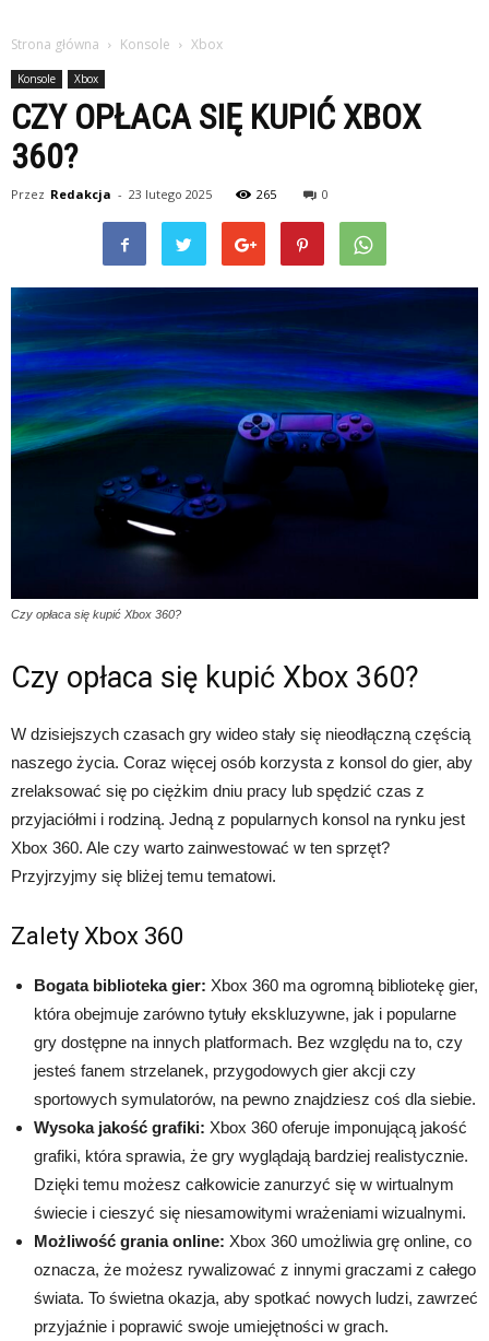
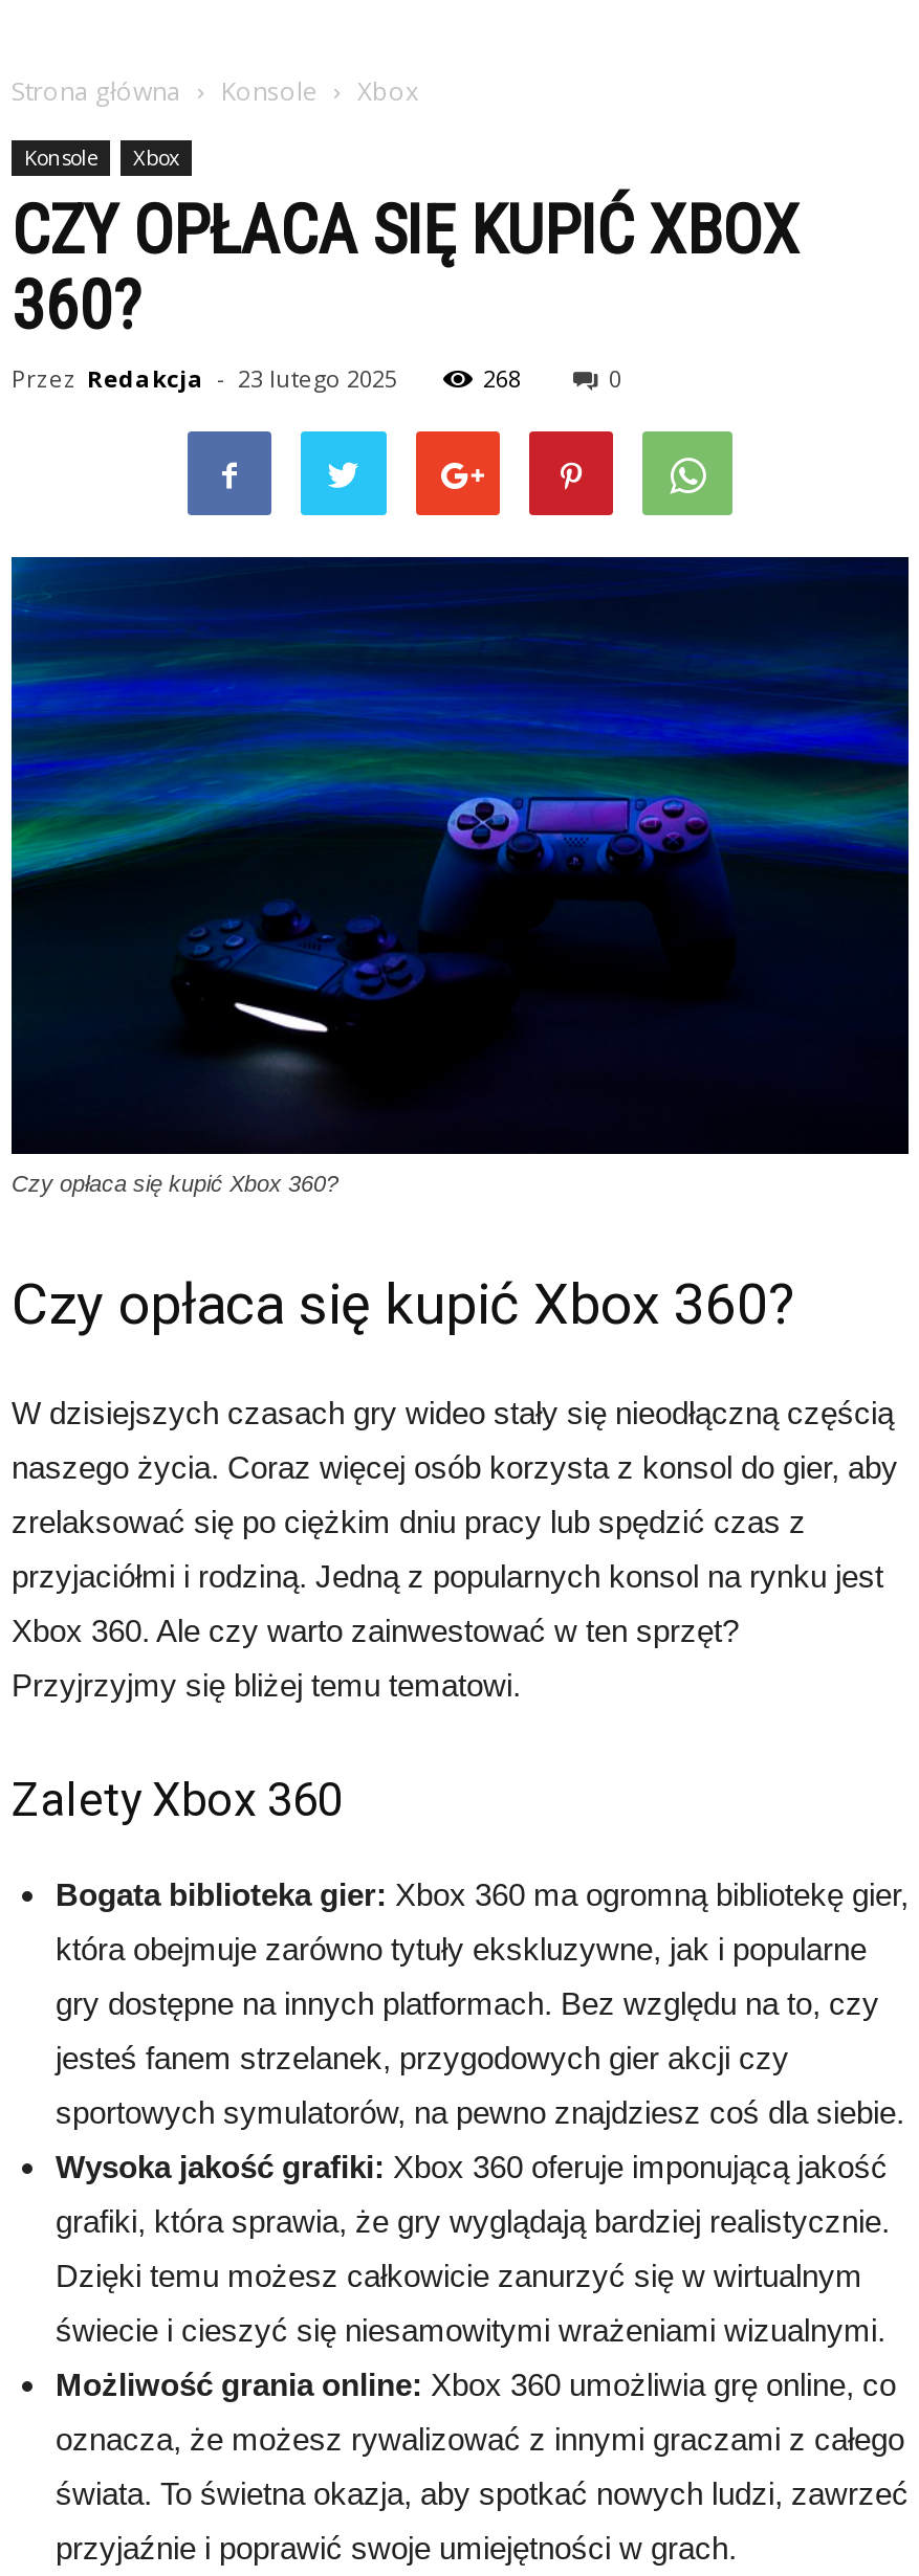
[257,186,276,202] 265 -> [483,362,521,394] 268

